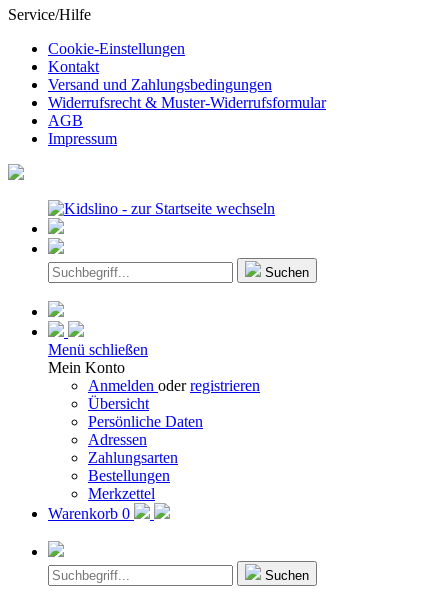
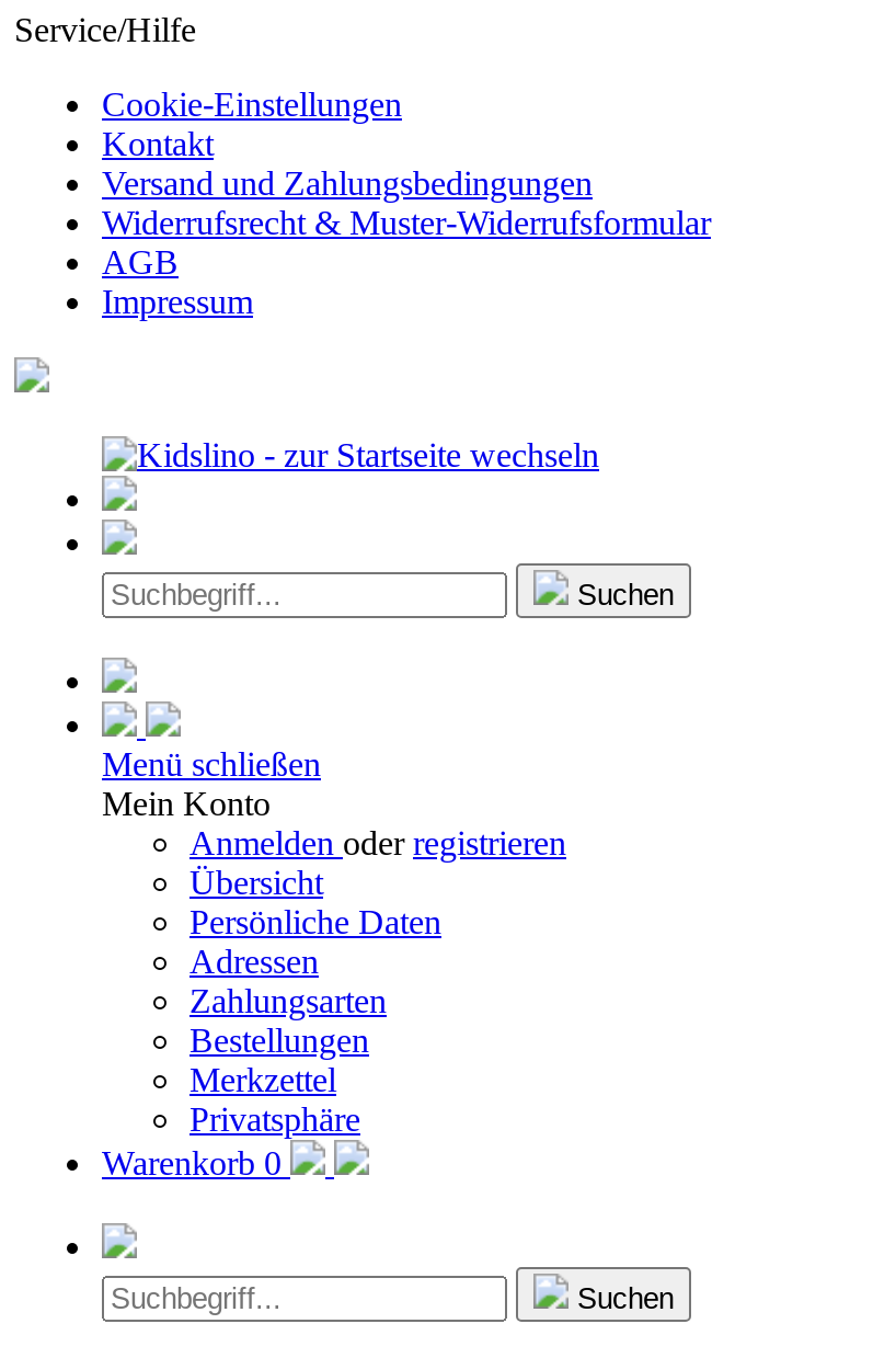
none -> [189,1100,360,1138] Privatsphäre

